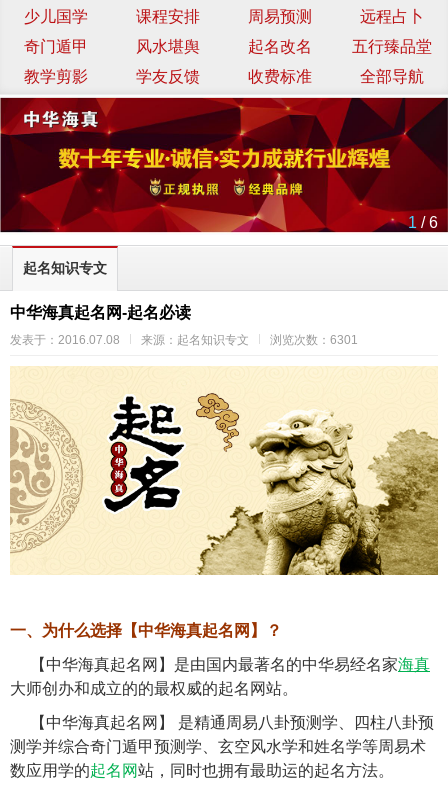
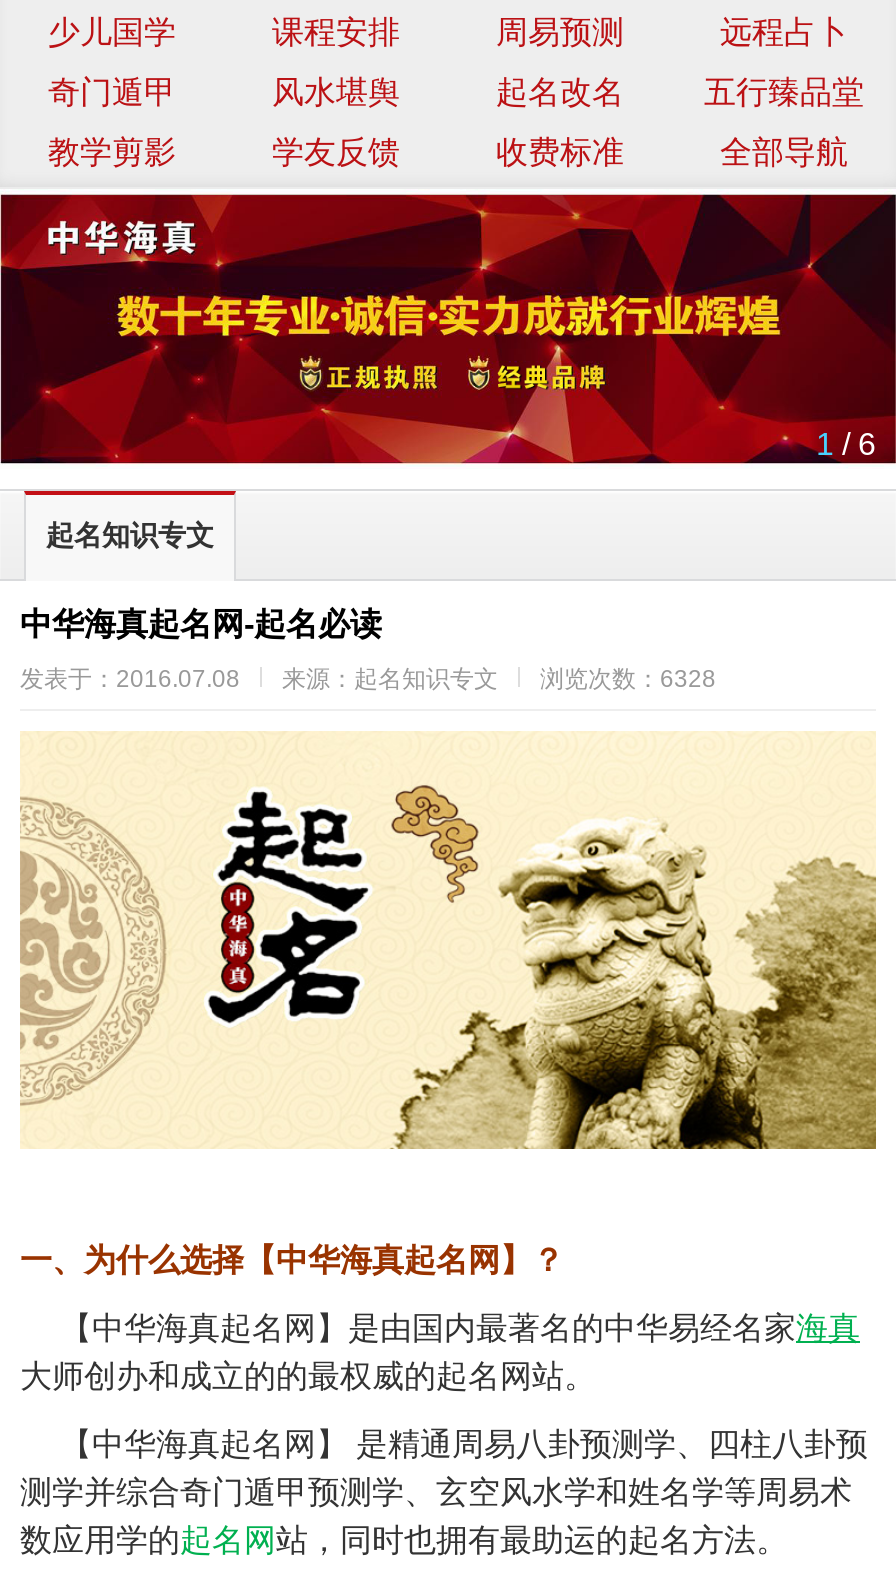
[10,333,358,347] 发表于：2016.07.08 来源：起名知识专文 浏览次数：6301 -> [20,665,716,693] 发表于：2016.07.08 来源：起名知识专文 浏览次数：6328

